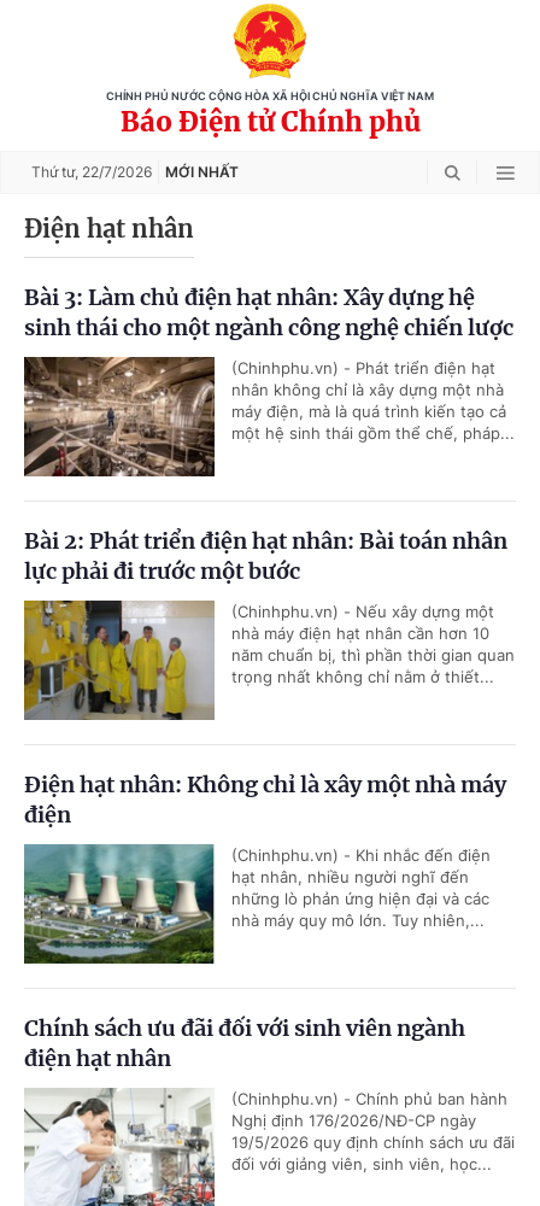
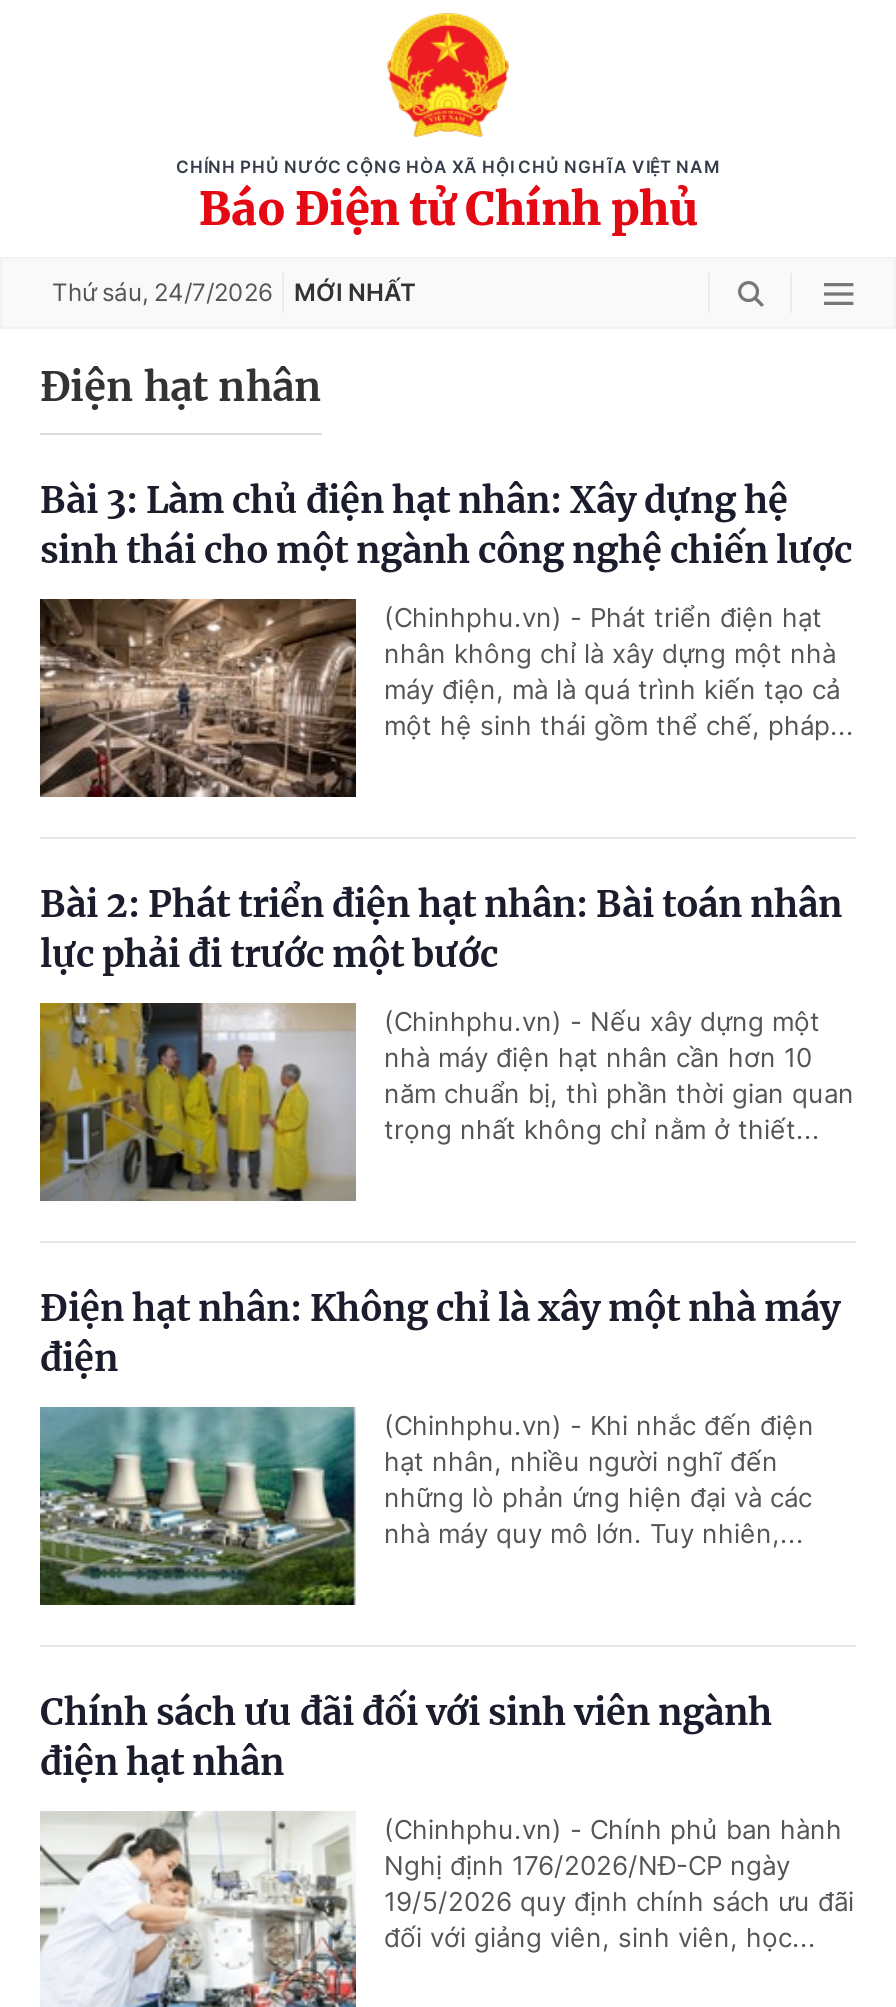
[31,163,239,181] Thứ tư, 22/7/2026 MỚI NHẤT -> [52,277,416,307] Thứ sáu, 24/7/2026 MỚI NHẤT

